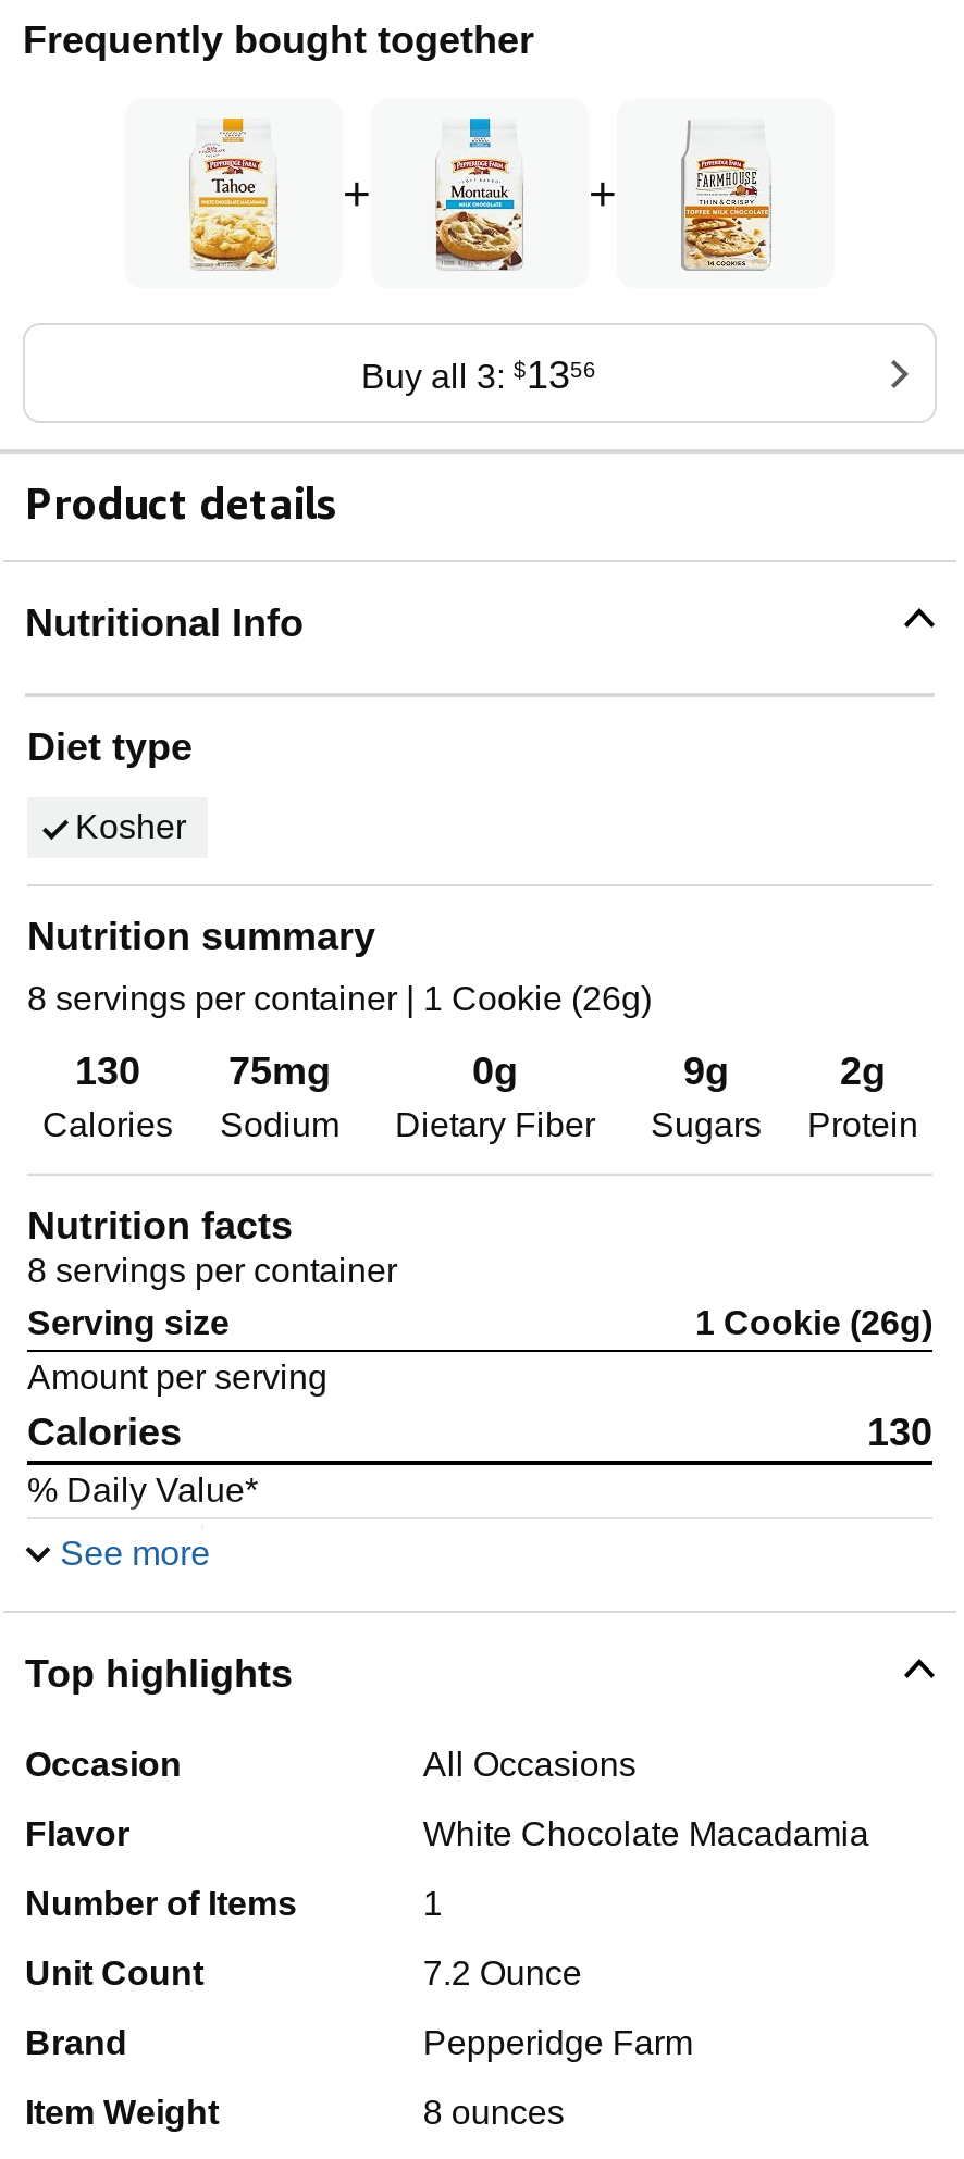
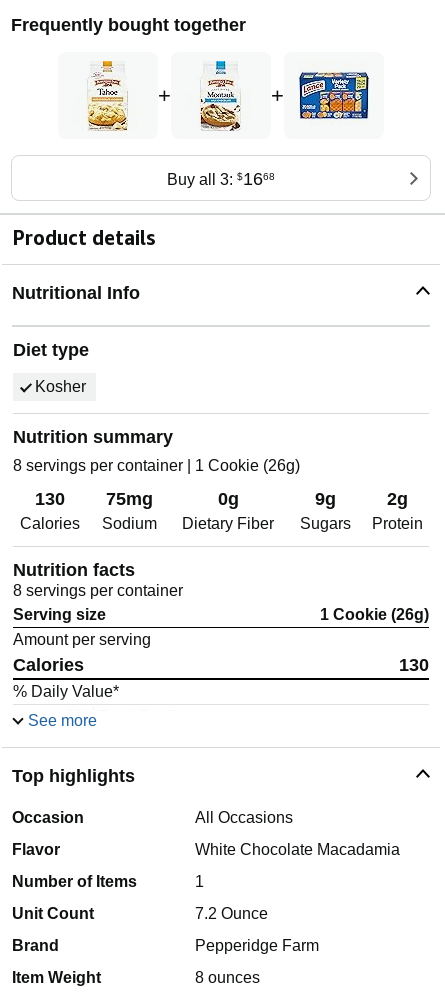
[650,121,802,273] [image] -> [298,64,370,131] [image]
[361,354,596,397] Buy all 3: $1356 -> [166,169,274,189] Buy all 3: $1668

